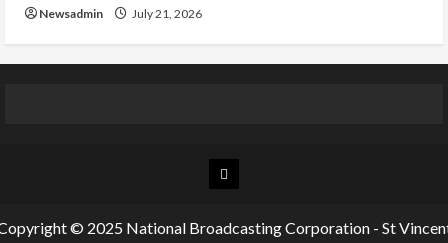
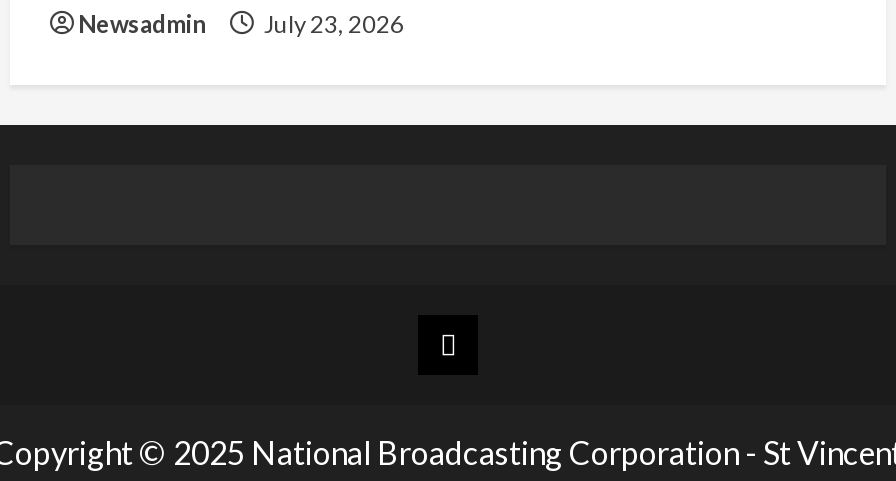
[39,6,202,21] Newsadmin July 21, 2026 -> [78,9,404,39] Newsadmin July 23, 2026

